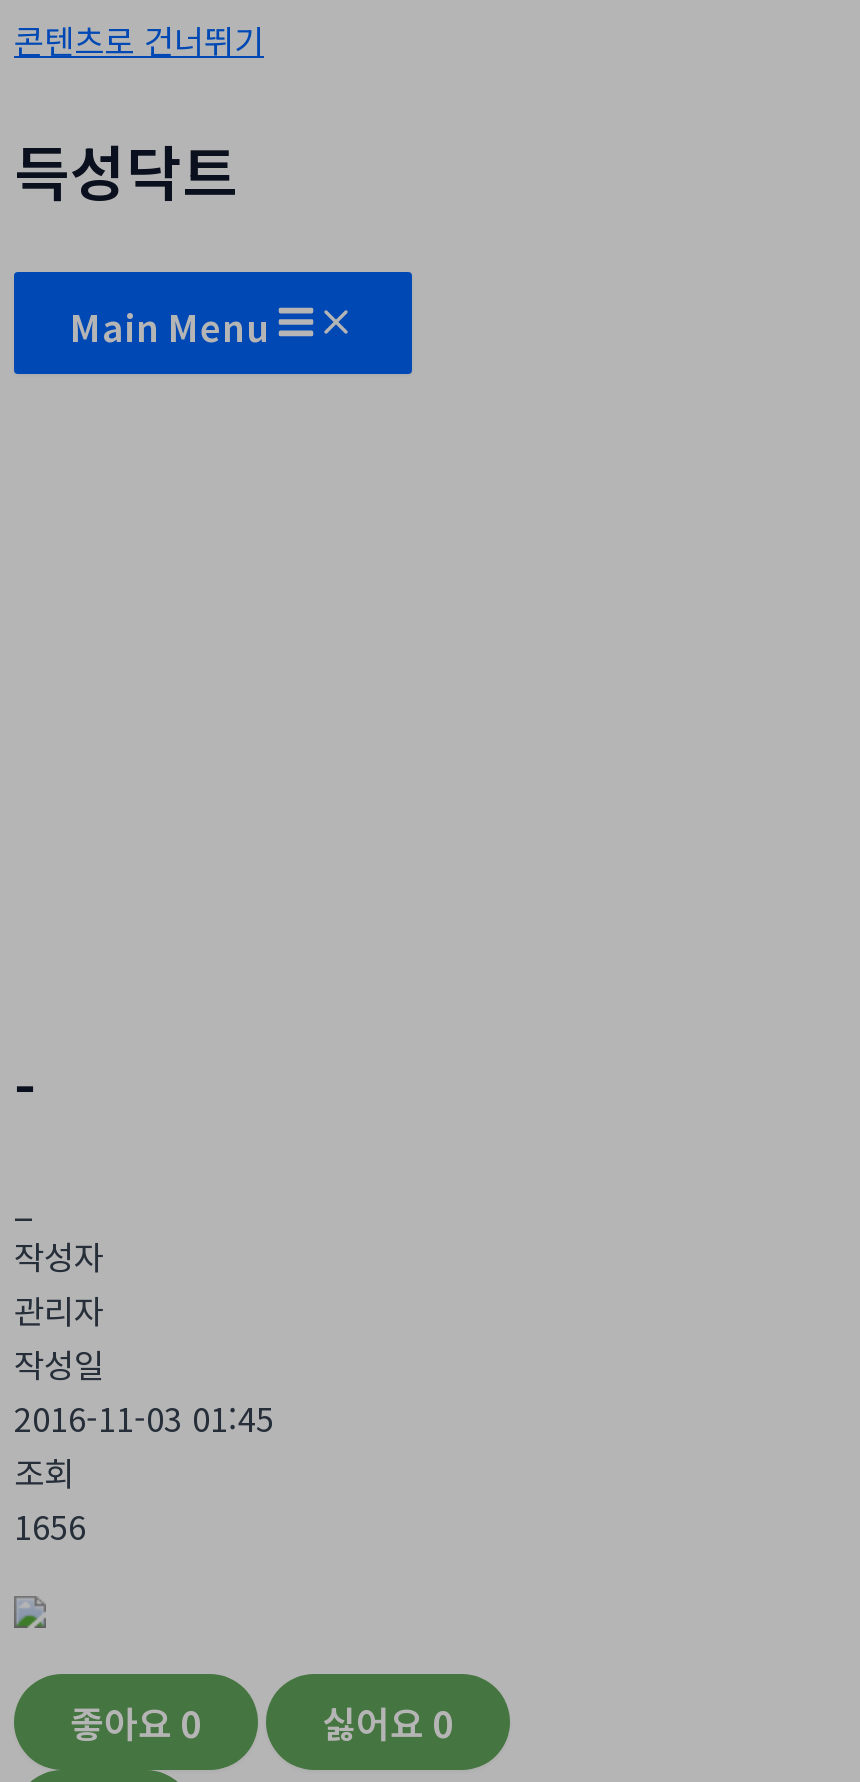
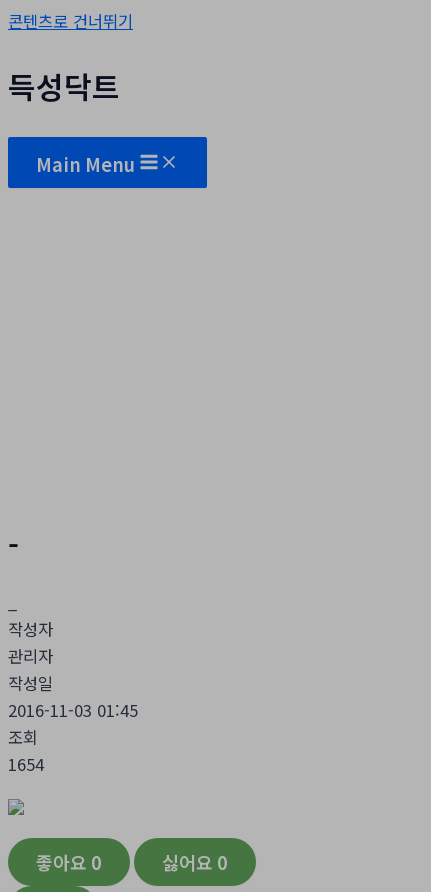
[14,1503,86,1551] 1656 -> [8,752,44,776] 1654

